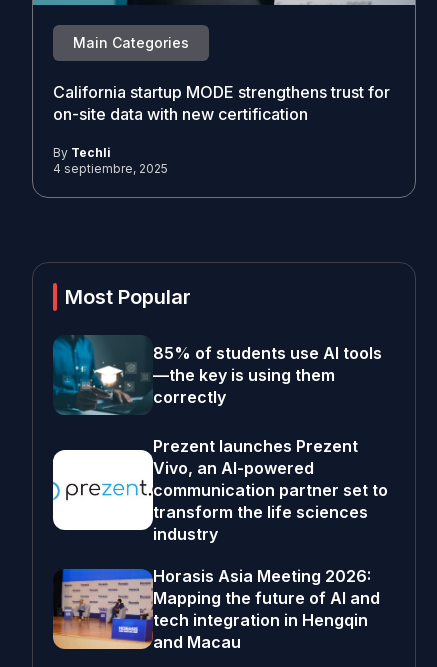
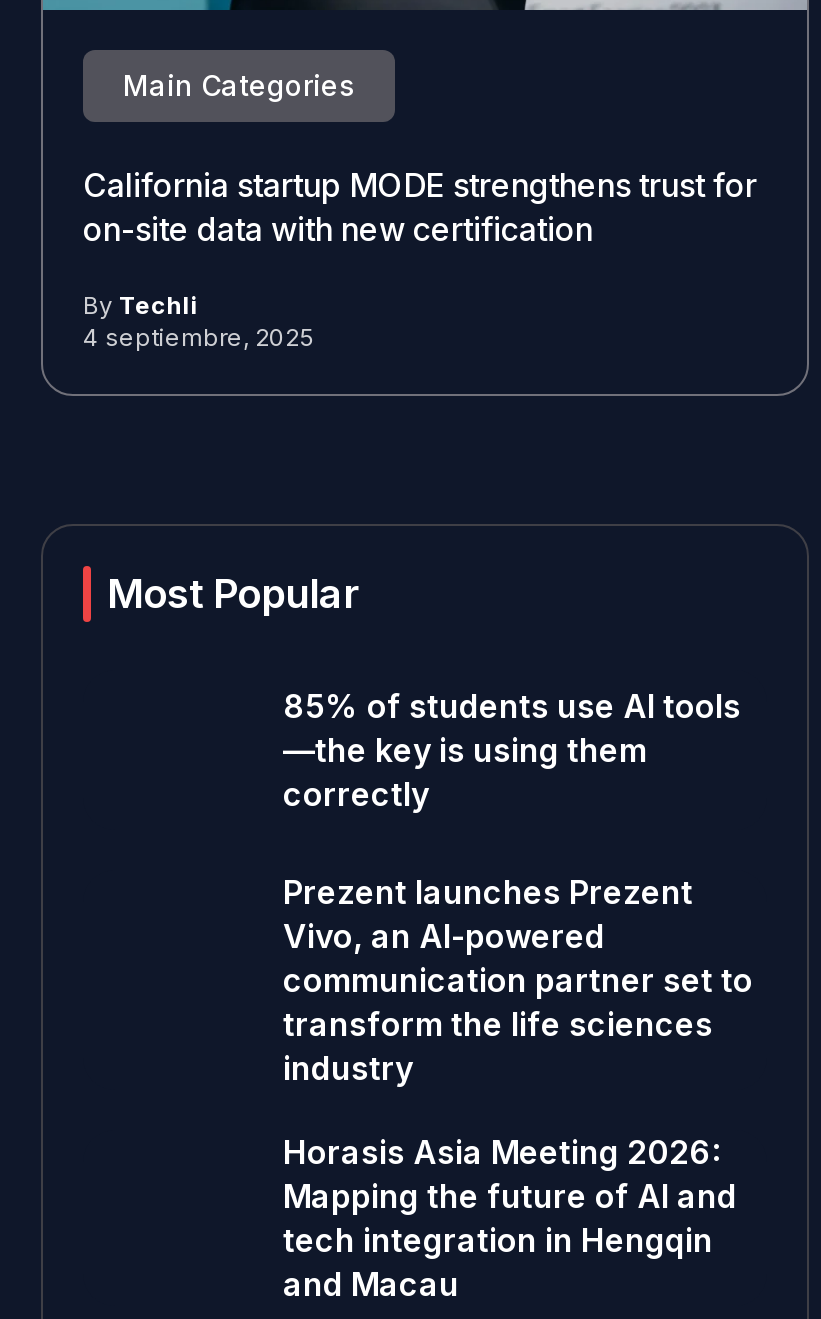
[52,335,150,416] [image] -> none
[52,449,150,531] [image] -> none
[52,568,150,650] [image] -> none

